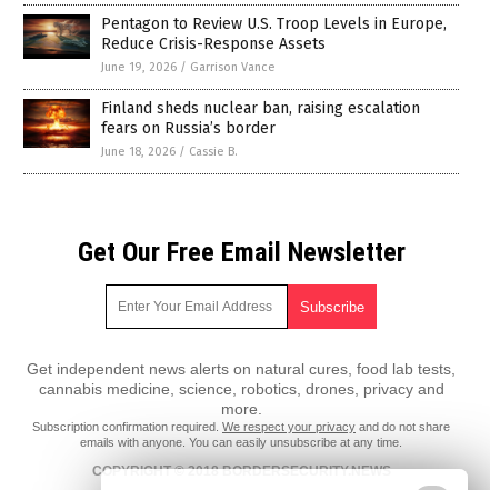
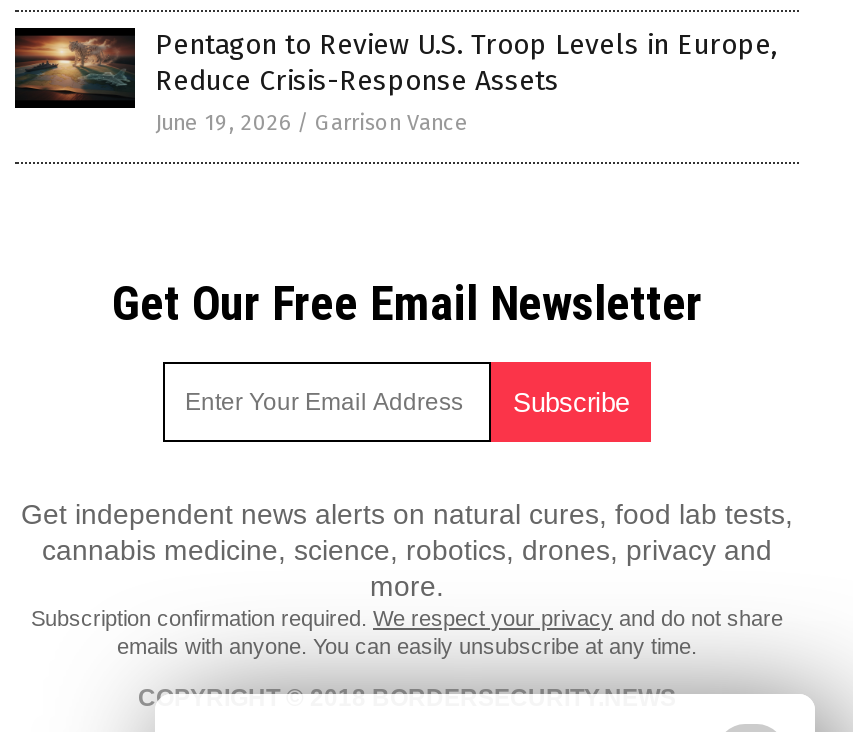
[22,99,420,159] [image] | Finland sheds nuclear ban, raising escalation | fears on Russia’s border | June 18, 2026 / Cassie B. -> none

